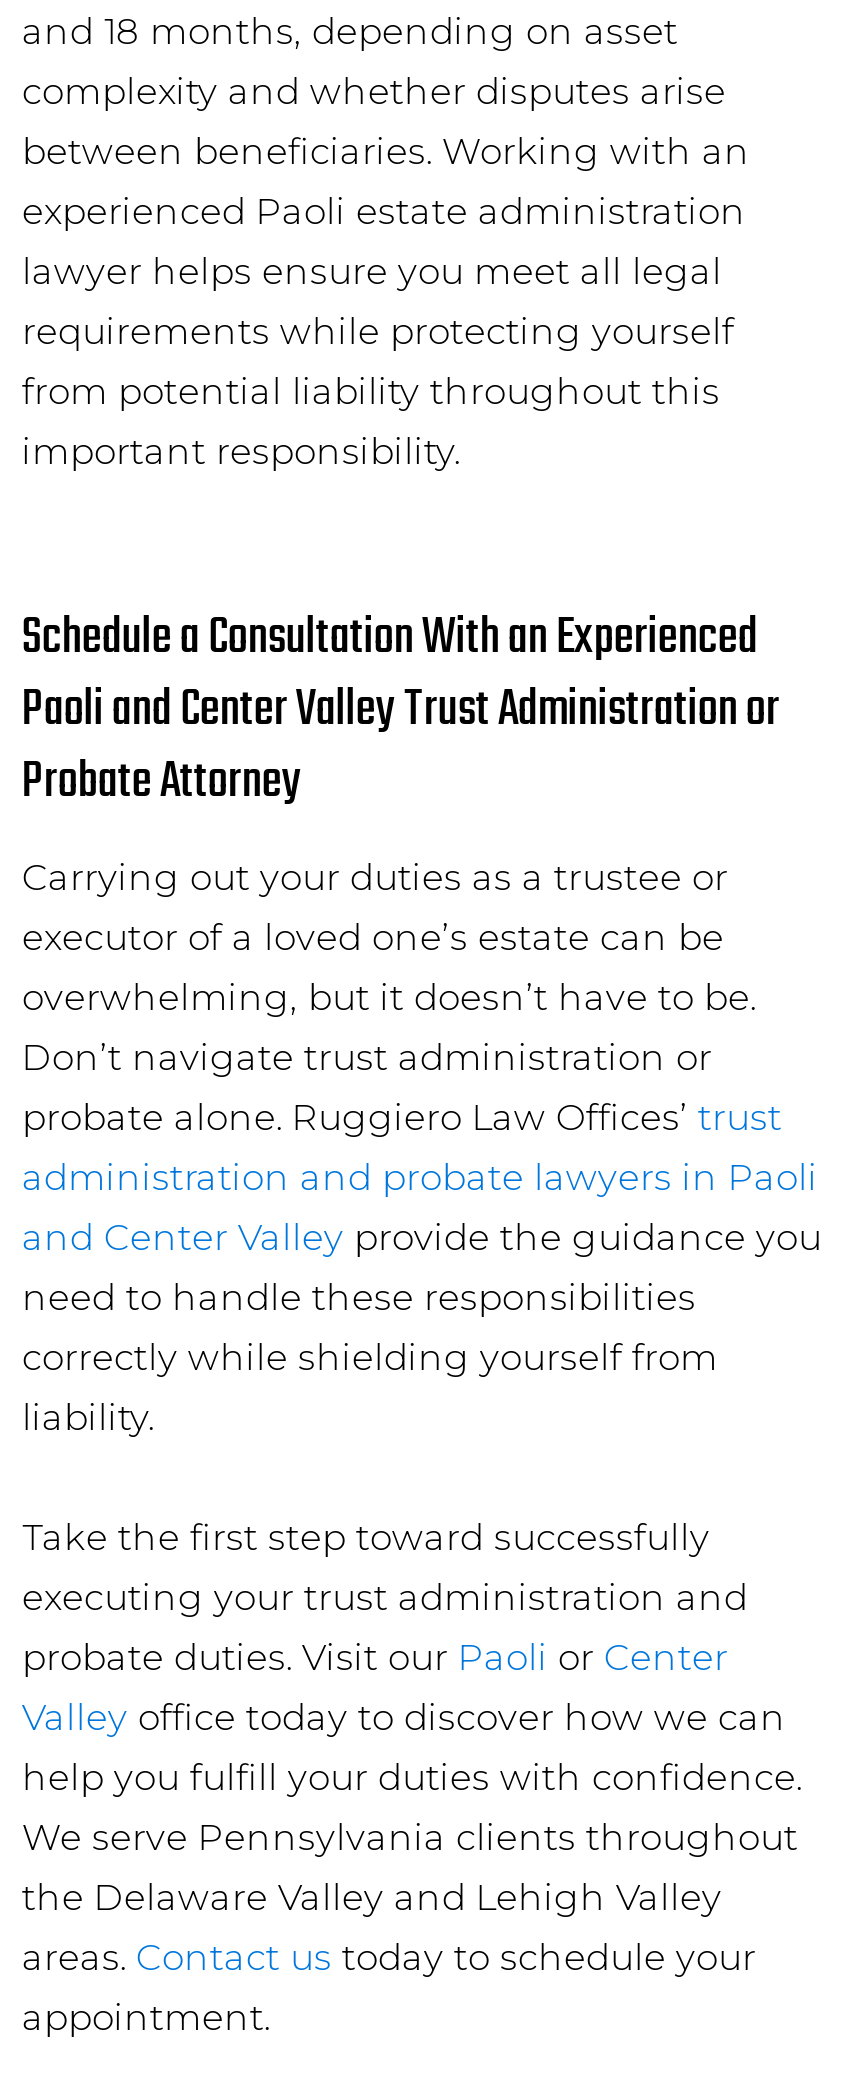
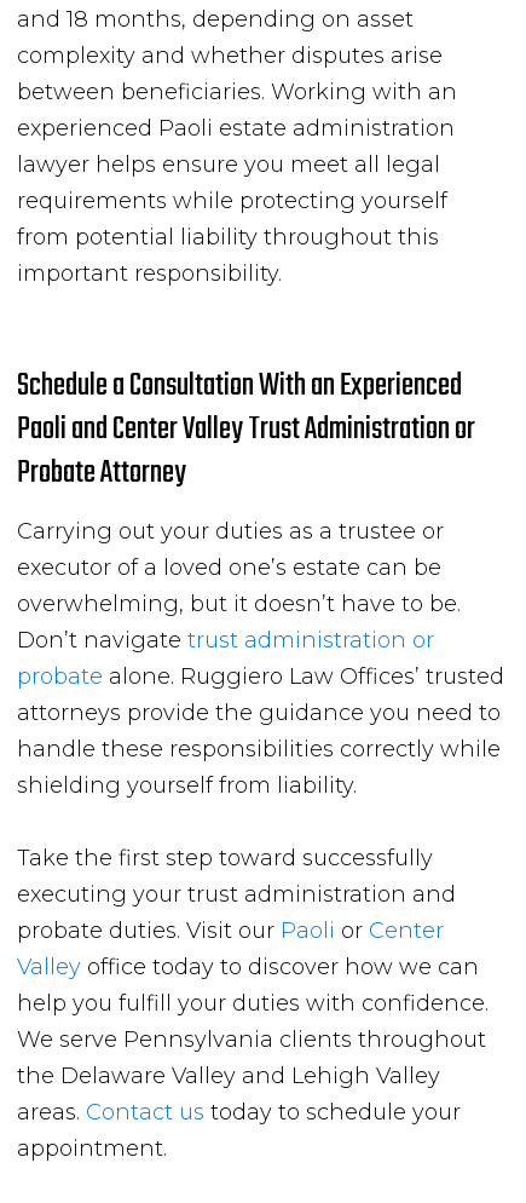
[22,1095,822,1439] probate alone. Ruggiero Law Offices’ trust | administration and probate lawyers in Paoli | and Center Valley provide the guidance you | need to handle these responsibilities | correctly while shielding yourself from | liability. -> [17,663,505,798] probate alone. Ruggiero Law Offices’ trusted | attorneys provide the guidance you need to | handle these responsibilities correctly while | shielding yourself from liability.

